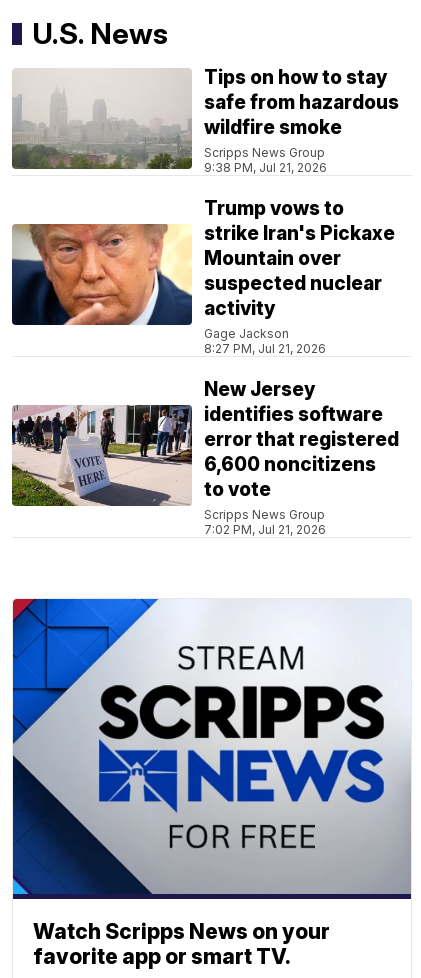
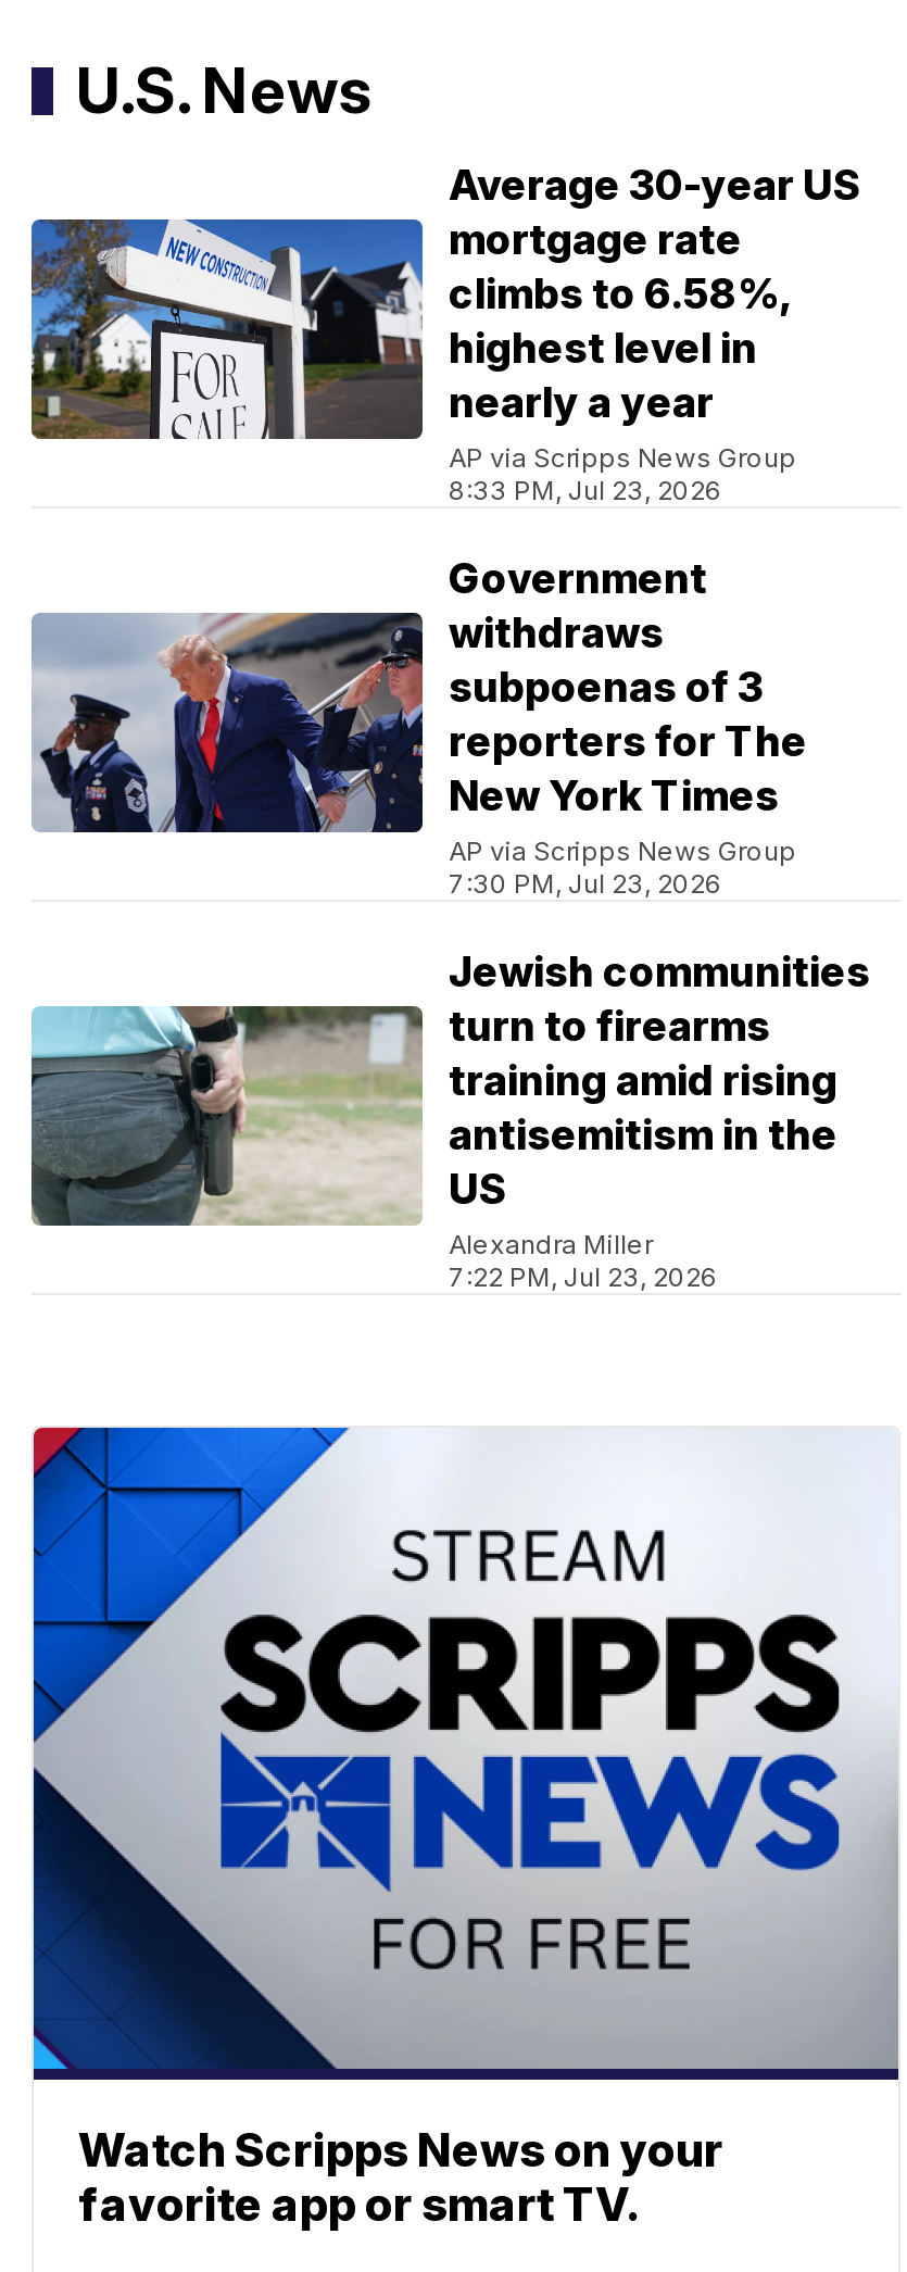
[11,66,399,175] [image] | Tips on how to stay | safe from hazardous | wildfire smoke | Scripps News Group | 9:38 PM, Jul 21, 2026 -> [32,162,861,507] [image] | Average 30-year US | mortgage rate | climbs to 6.58%, | highest level in | nearly a year | AP via Scripps News Group | 8:33 PM, Jul 23, 2026
[12,197,395,356] [image] | Trump vows to | strike Iran's Pickaxe | Mountain over | suspected nuclear | activity | Gage Jackson | 8:27 PM, Jul 21, 2026 -> [34,555,807,901] [image] | Government | withdraws | subpoenas of 3 | reporters for The | New York Times | AP via Scripps News Group | 7:30 PM, Jul 23, 2026
[11,378,399,537] [image] | New Jersey | identifies software | error that registered | 6,600 noncitizens | to vote | Scripps News Group | 7:02 PM, Jul 21, 2026 -> [29,949,870,1294] [image] | Jewish communities | turn to firearms | training amid rising | antisemitism in the | US | Alexandra Miller | 7:22 PM, Jul 23, 2026

